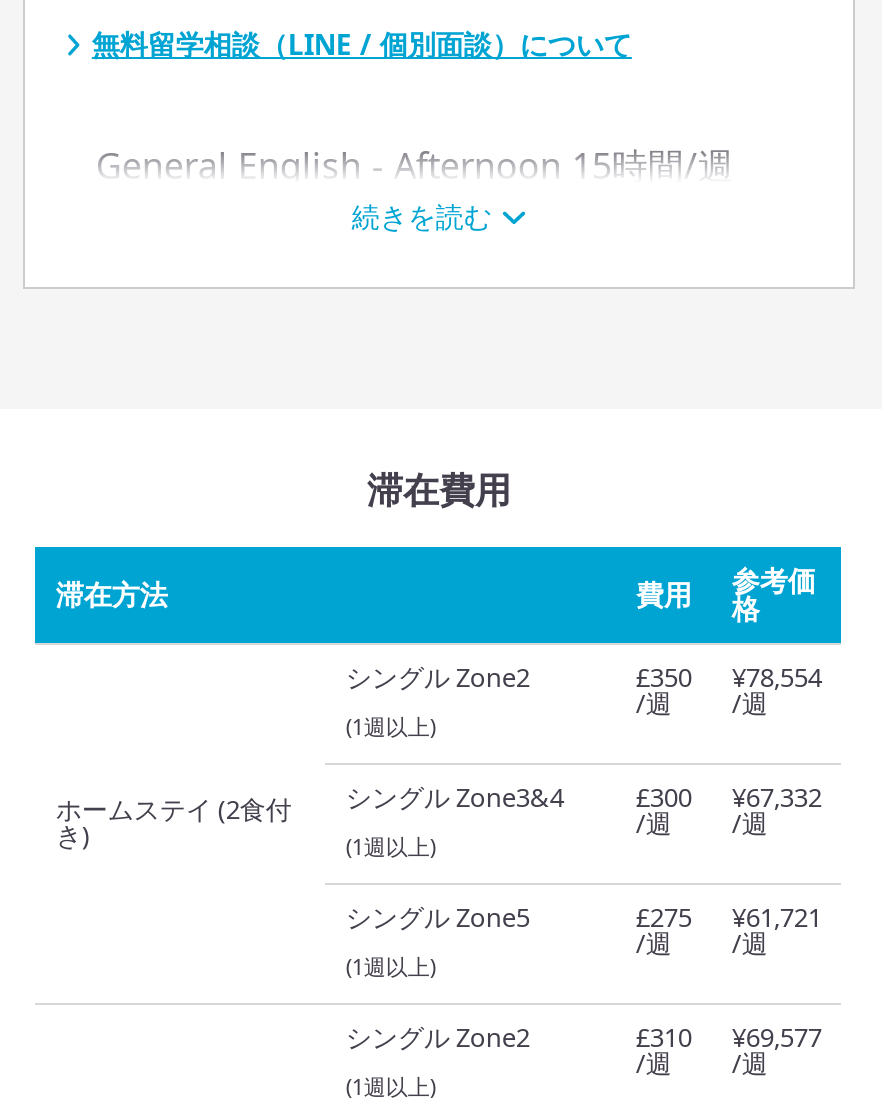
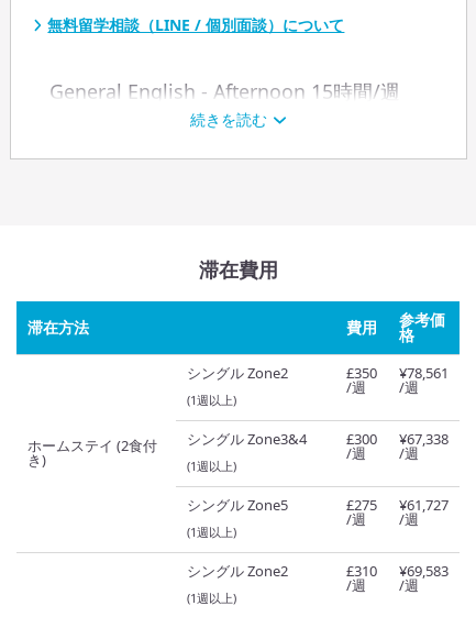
[636,659,822,695] £350 ¥78,554 -> [347,363,449,383] £350 ¥78,561
[56,779,822,827] ホームステイ (2食付 シングル Zone3&4 £300 ¥67,332 -> [28,429,449,455] ホームステイ (2食付 シングル Zone3&4 £300 ¥67,338
[636,899,822,935] £275 ¥61,721 -> [347,495,449,515] £275 ¥61,727
[636,1019,822,1055] £310 ¥69,577 -> [347,561,449,581] £310 ¥69,583

